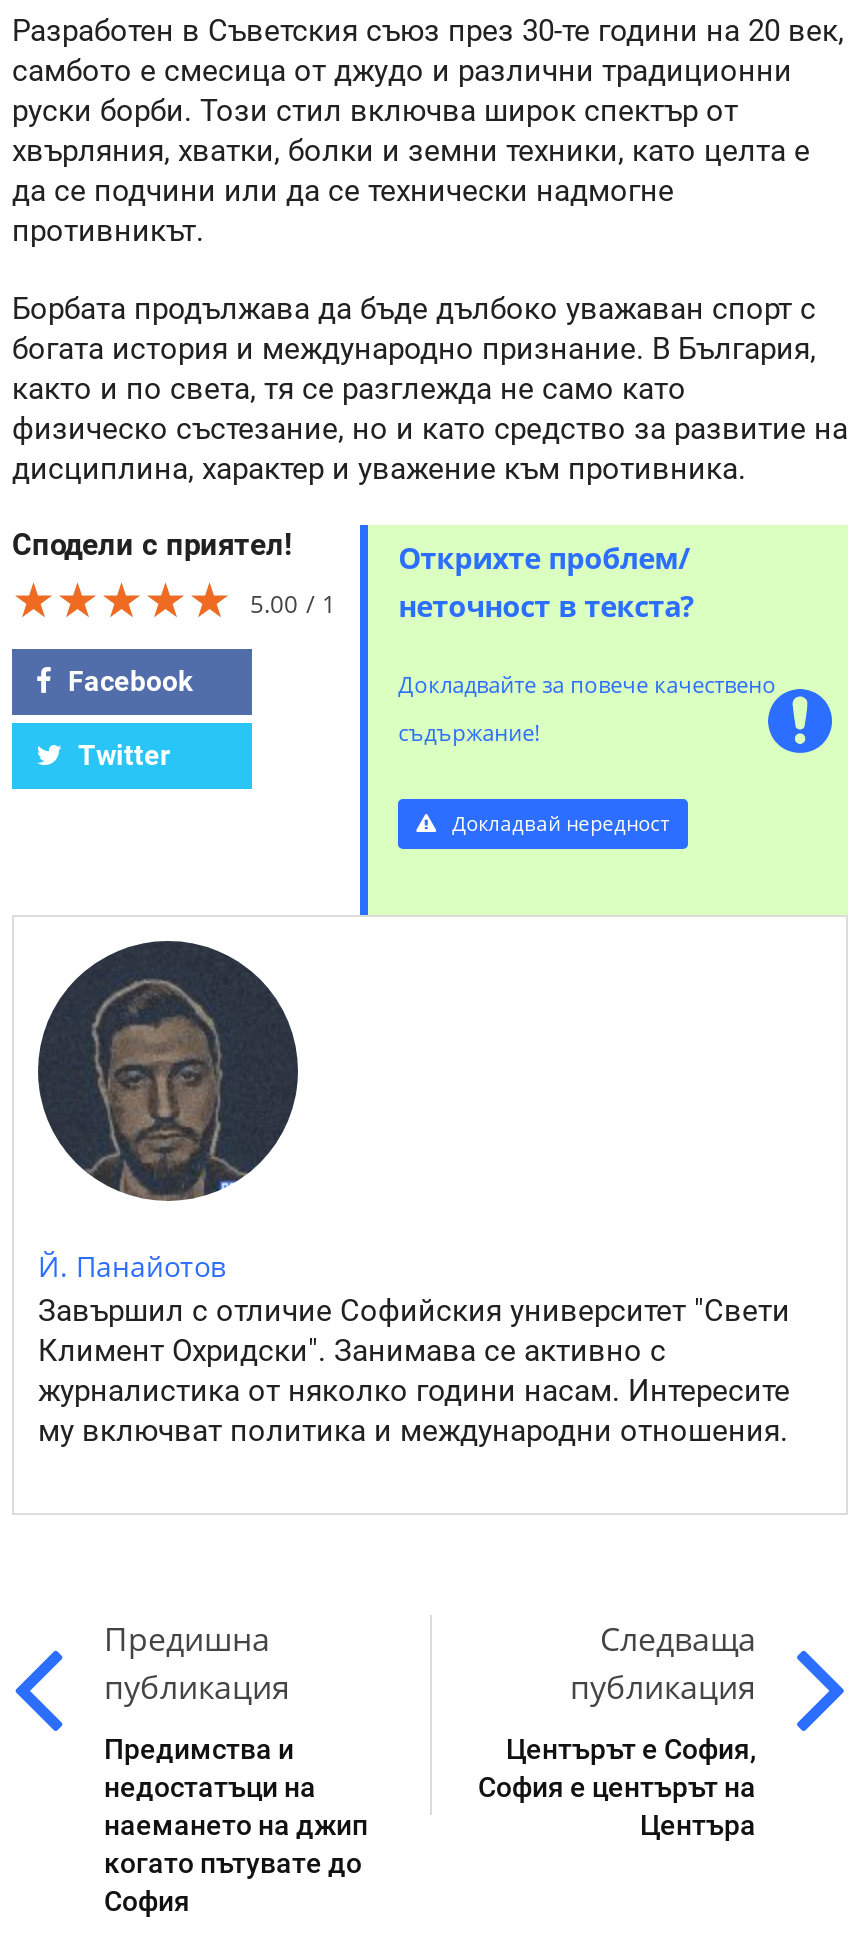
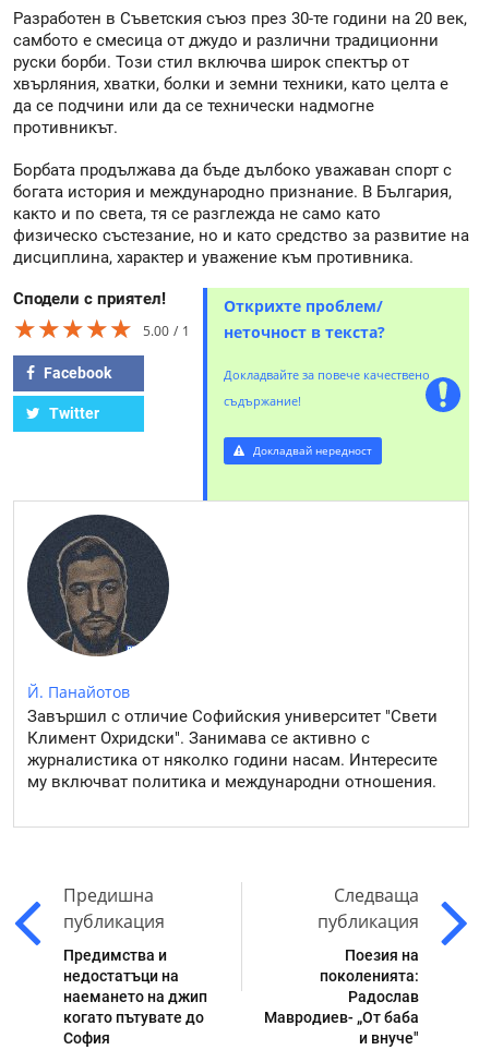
[478,1732,756,1840] Центърът е София, | София е центърът на | Центъра -> [264,946,419,1046] Поезия на | поколенията: | Радослав | Мавродиев- „От баба | и внуче"

